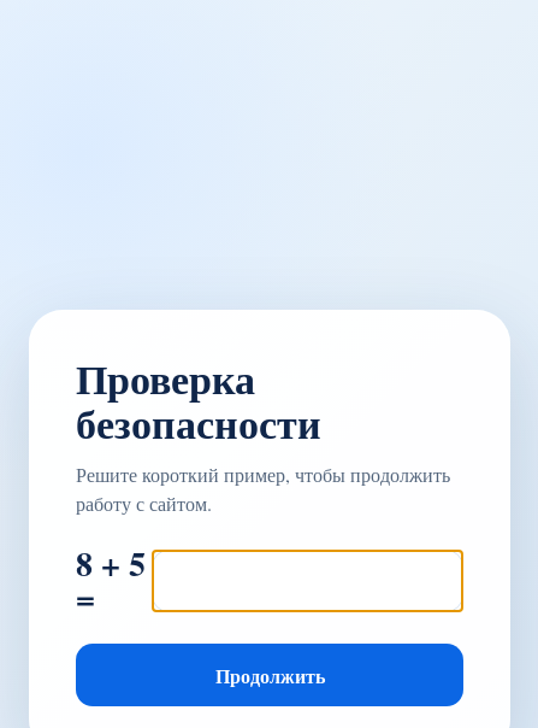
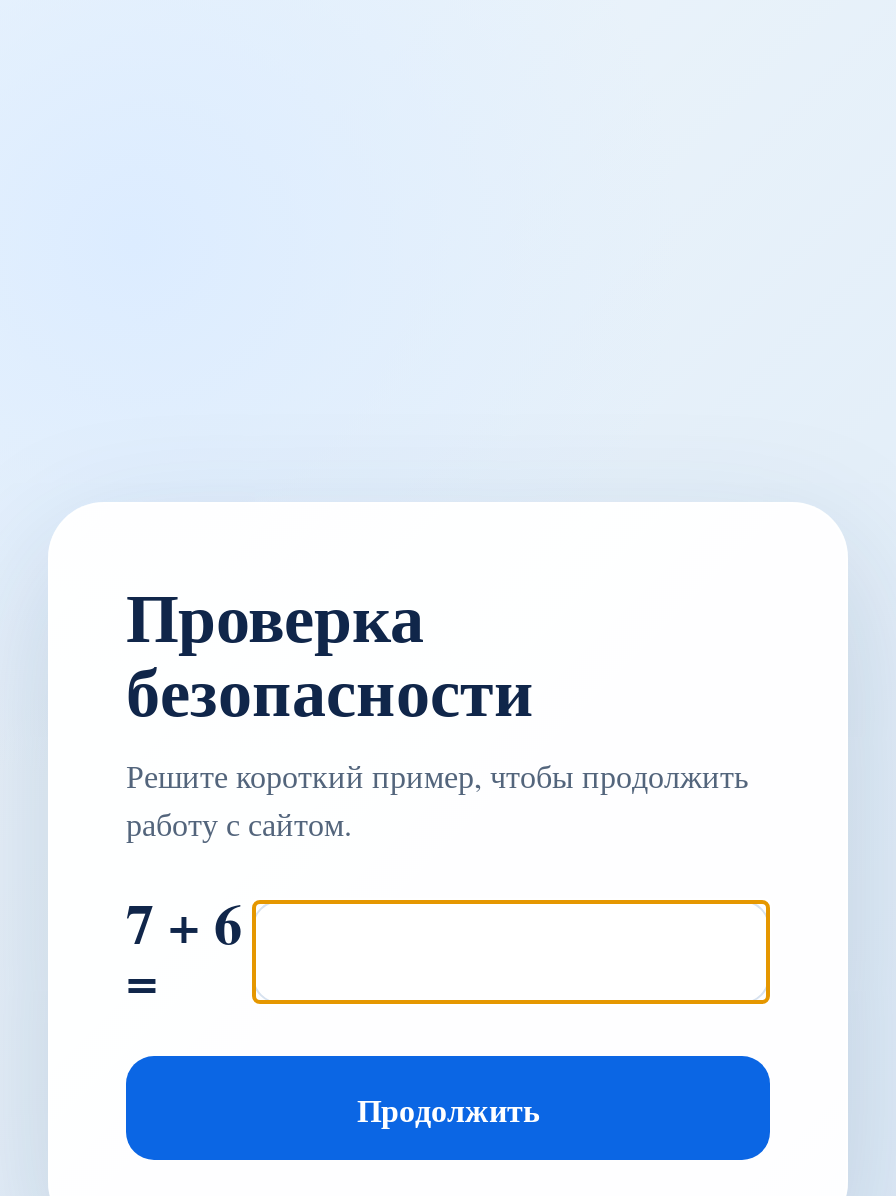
[76,539,146,588] 8 + 5 -> [126,882,242,964] 7 + 6

